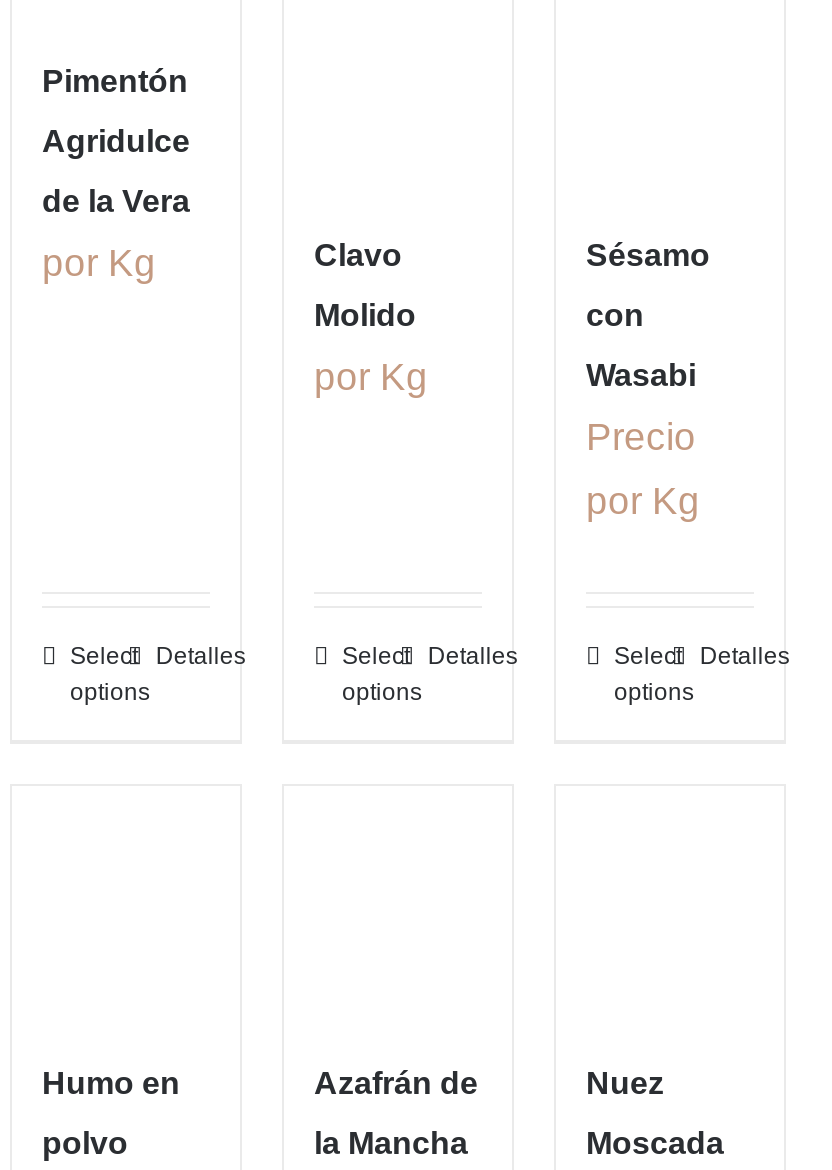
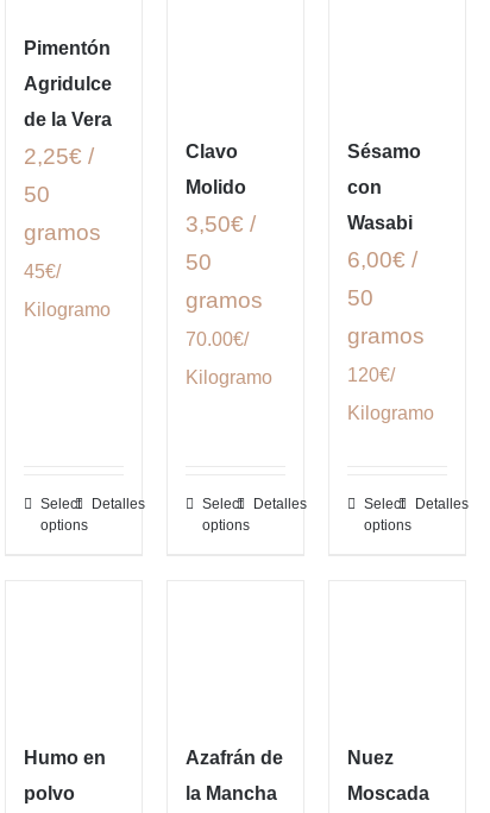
[42,242,156,284] por Kg -> [24,144,111,320] 2,25€ / | 50 | gramos | 45€/ | Kilogramo
[314,356,428,398] por Kg -> [186,212,272,387] 3,50€ / | 50 | gramos | 70.00€/ | Kilogramo
[586,416,700,522] Precio | por Kg -> [347,247,434,423] 6,00€ / | 50 | gramos | 120€/ | Kilogramo

